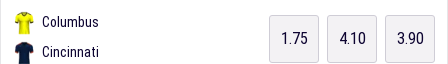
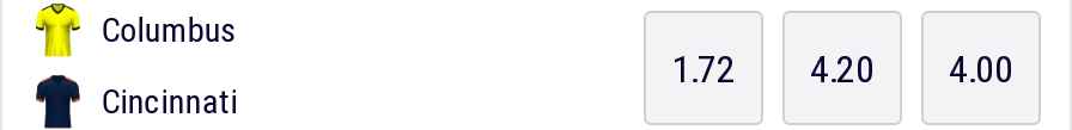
[280,29,307,48] 1.75 -> [671,47,736,92] 1.72
[338,29,365,48] 4.10 -> [810,47,875,92] 4.20
[396,29,423,48] 3.90 -> [949,47,1013,92] 4.00

